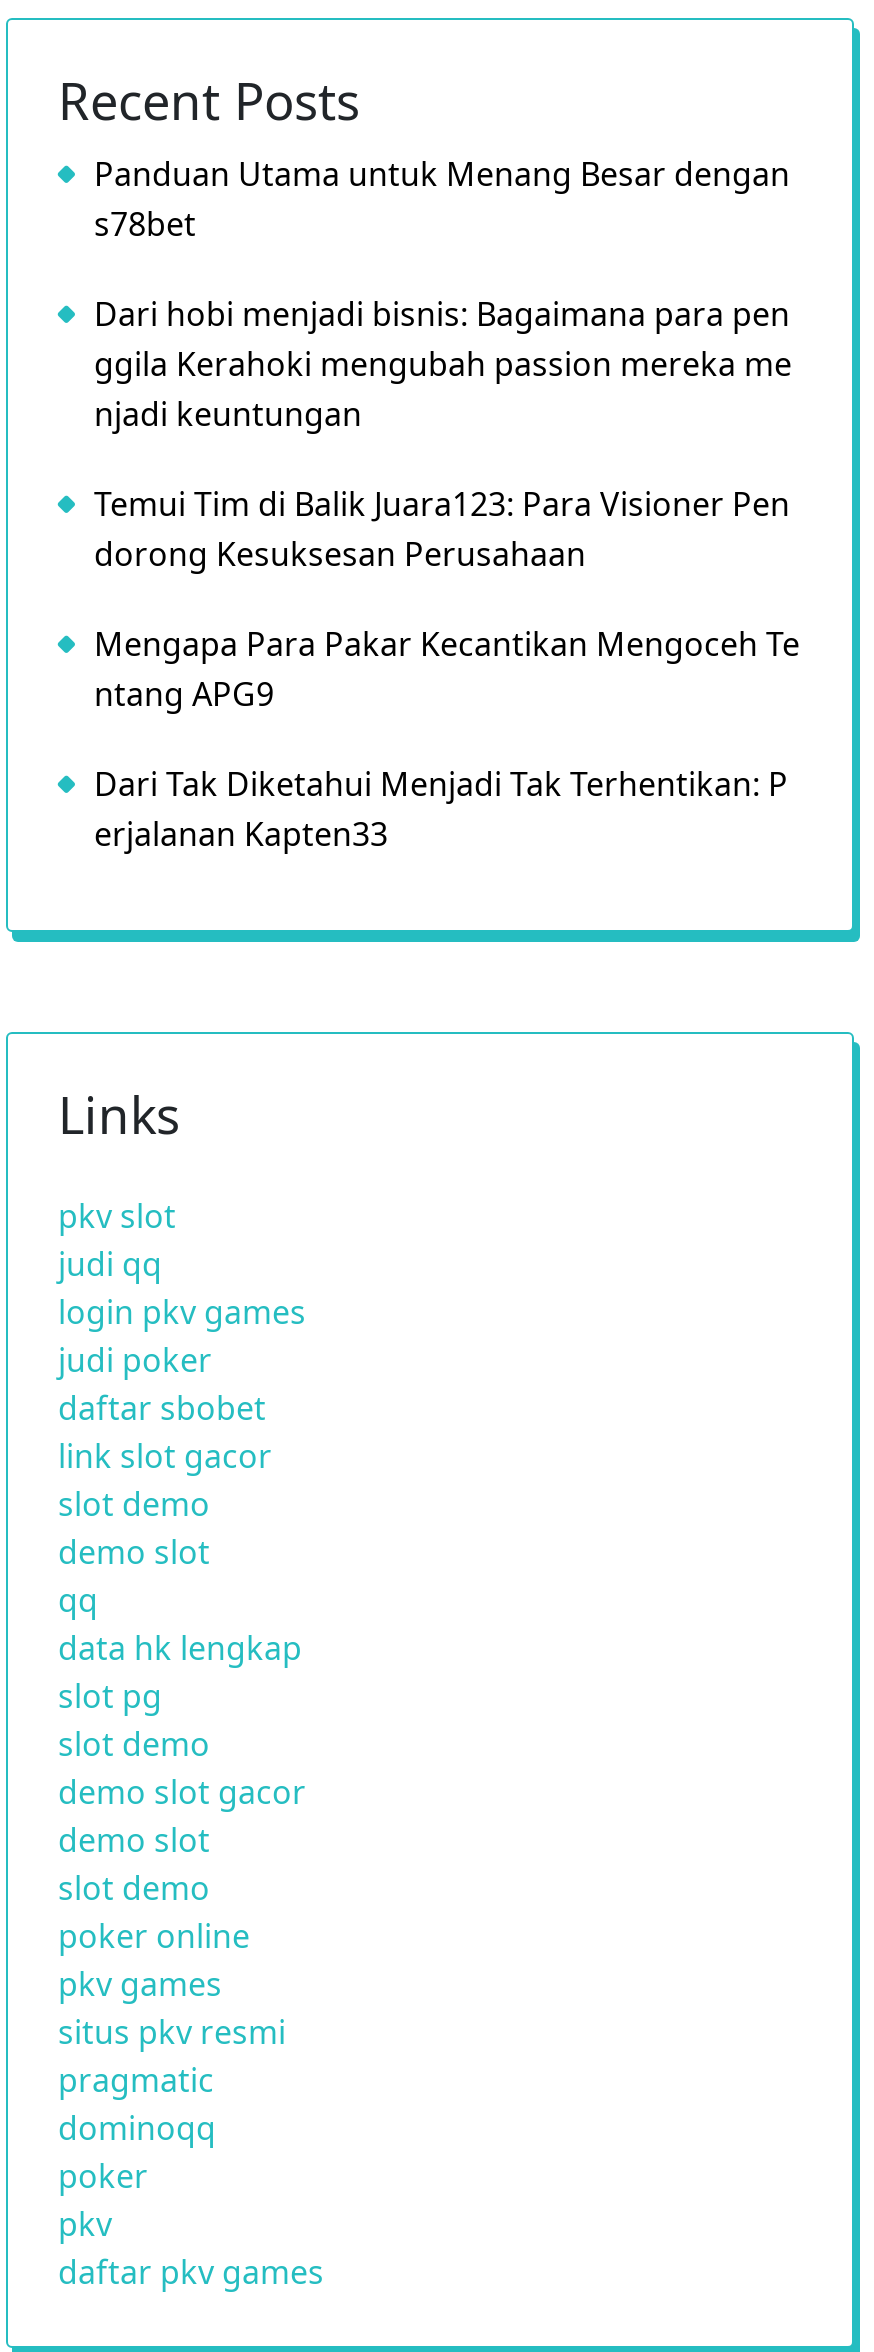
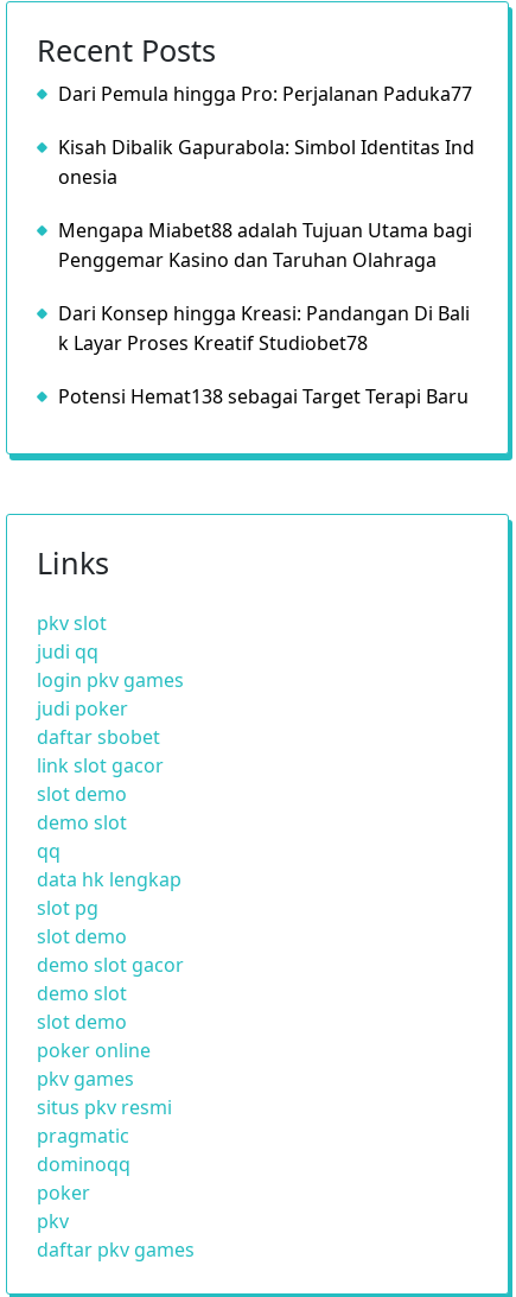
[94,152,790,246] Panduan Utama untuk Menang Besar dengan | s78bet -> [58,81,472,107] Dari Pemula hingga Pro: Perjalanan Paduka77
[94,292,792,436] Dari hobi menjadi bisnis: Bagaimana para pen | ggila Kerahoki mengubah passion mereka me | njadi keuntungan -> [58,134,474,190] Kisah Dibalik Gapurabola: Simbol Identitas Ind | onesia
[94,482,790,576] Temui Tim di Balik Juara123: Para Visioner Pen | dorong Kesuksesan Perusahaan -> [58,217,472,273] Mengapa Miabet88 adalah Tujuan Utama bagi | Penggemar Kasino dan Taruhan Olahraga
[94,622,800,716] Mengapa Para Pakar Kecantikan Mengoceh Te | ntang APG9 -> [58,300,470,356] Dari Konsep hingga Kreasi: Pandangan Di Bali | k Layar Proses Kreatif Studiobet78
[94,762,788,856] Dari Tak Diketahui Menjadi Tak Terhentikan: P | erjalanan Kapten33 -> [58,383,469,409] Potensi Hemat138 sebagai Target Terapi Baru

